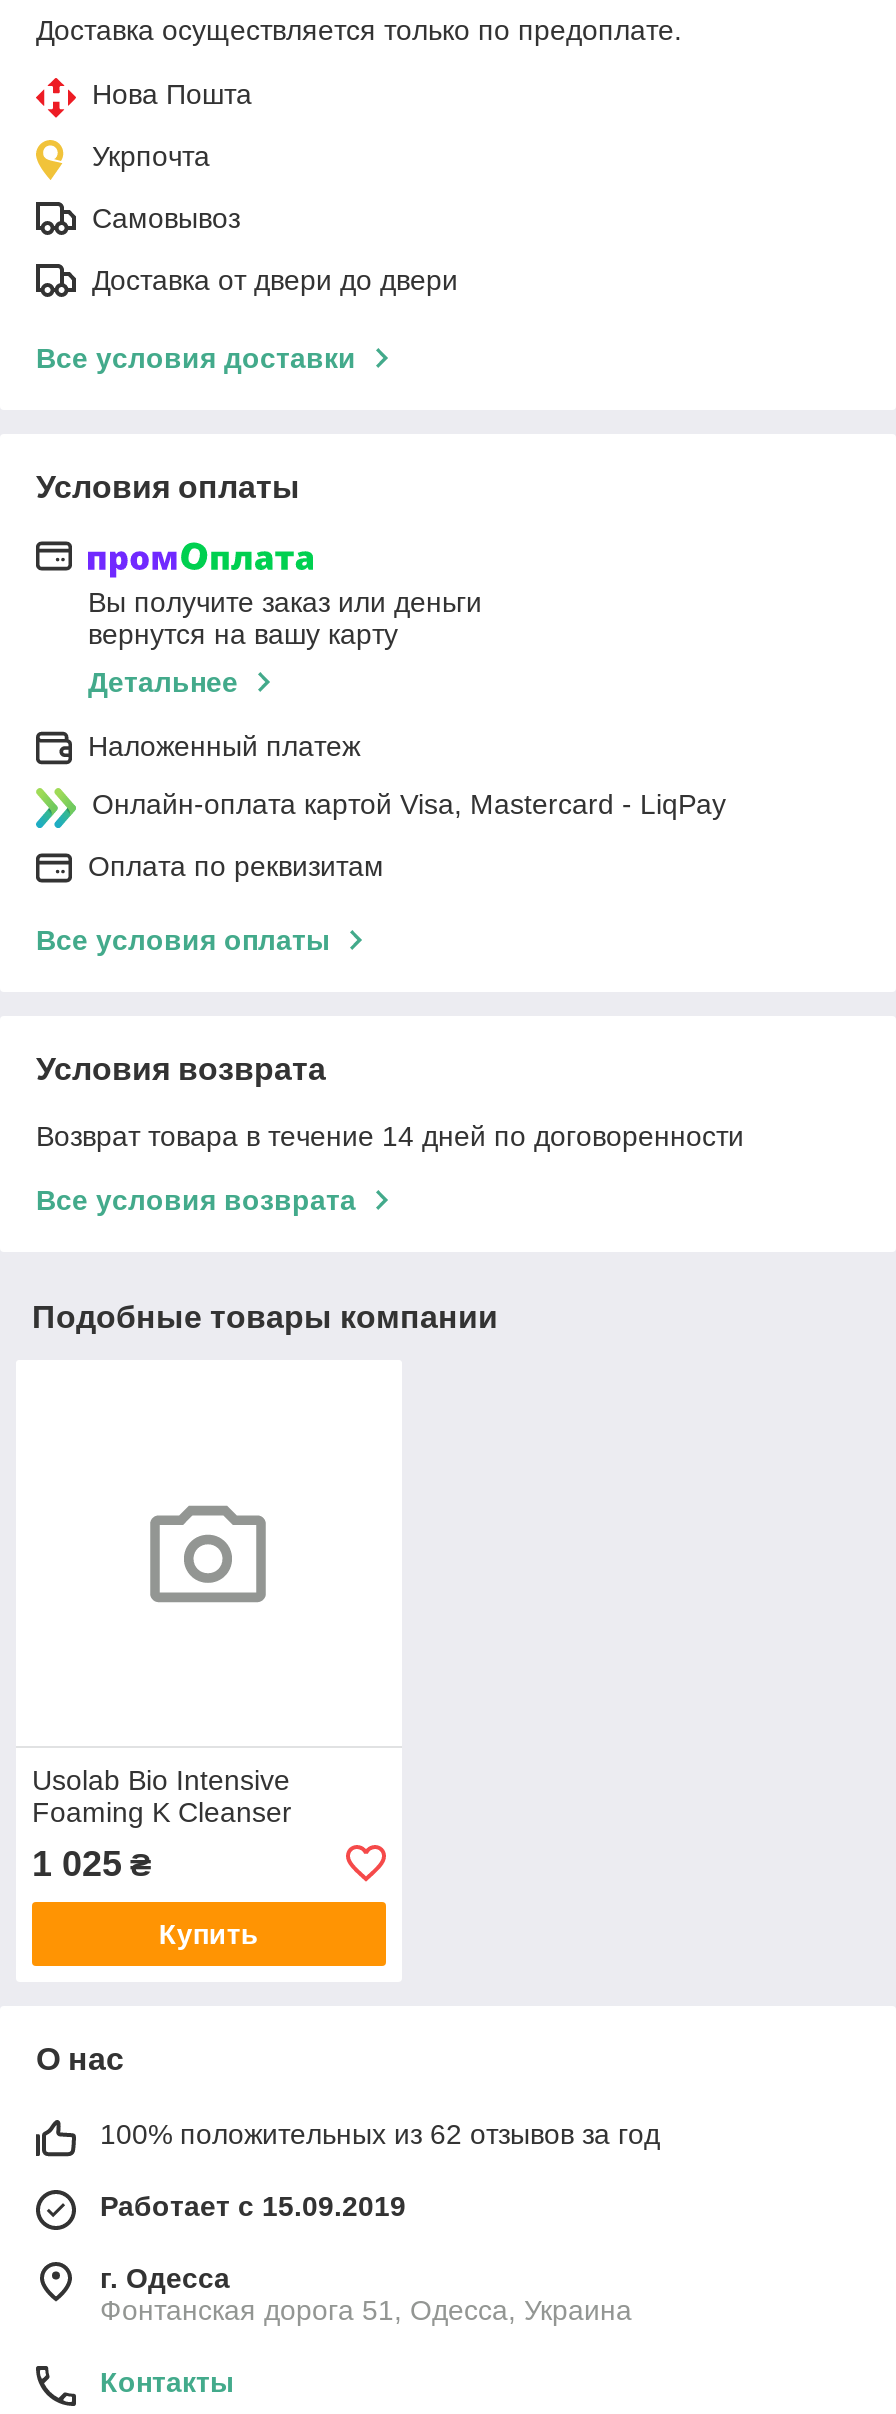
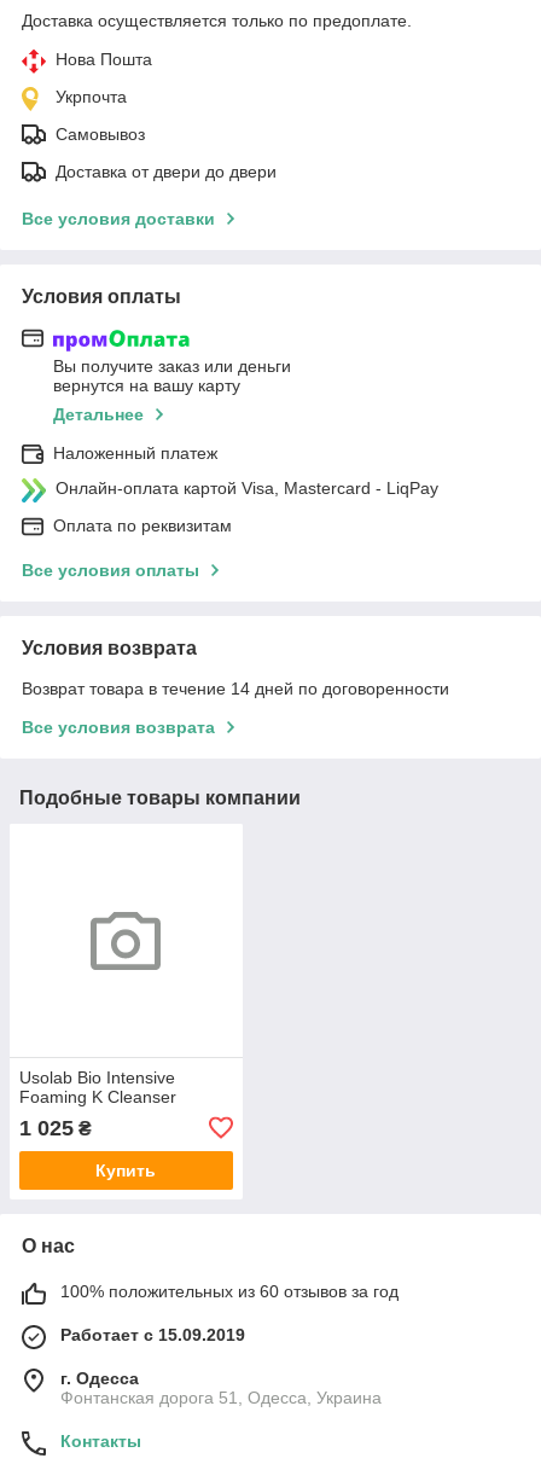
[100,2118,660,2150] 100% положительных из 62 отзывов за год -> [60,1282,399,1301] 100% положительных из 60 отзывов за год

